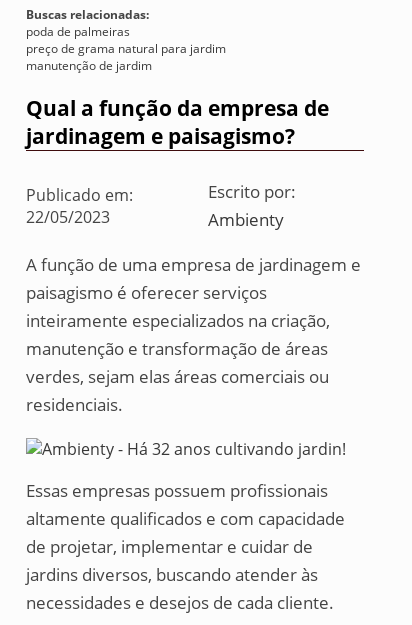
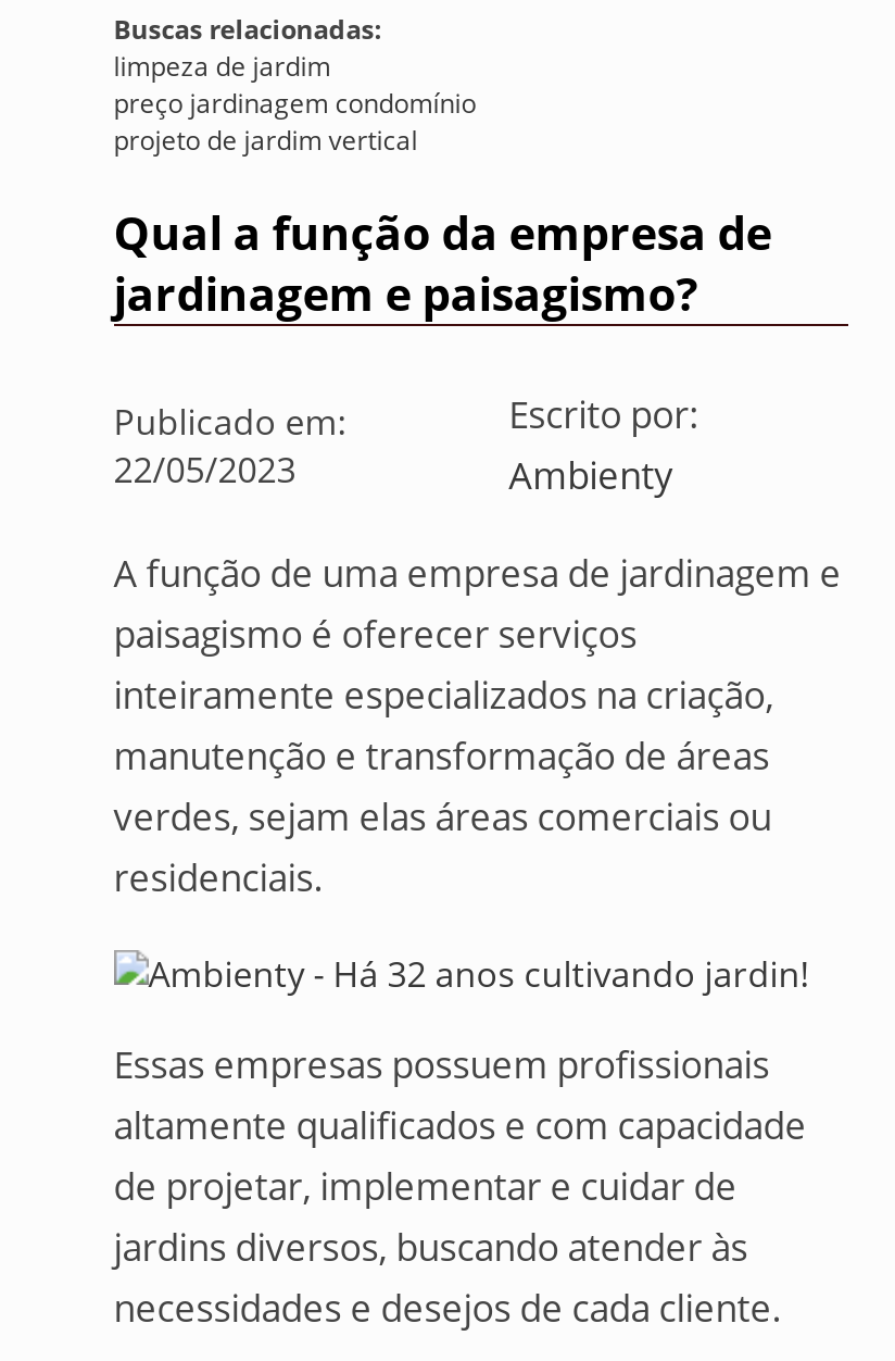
[26,23,226,74] poda de palmeiras | preço de grama natural para jardim | manutenção de jardim -> [114,48,476,159] limpeza de jardim | preço jardinagem condomínio | projeto de jardim vertical

